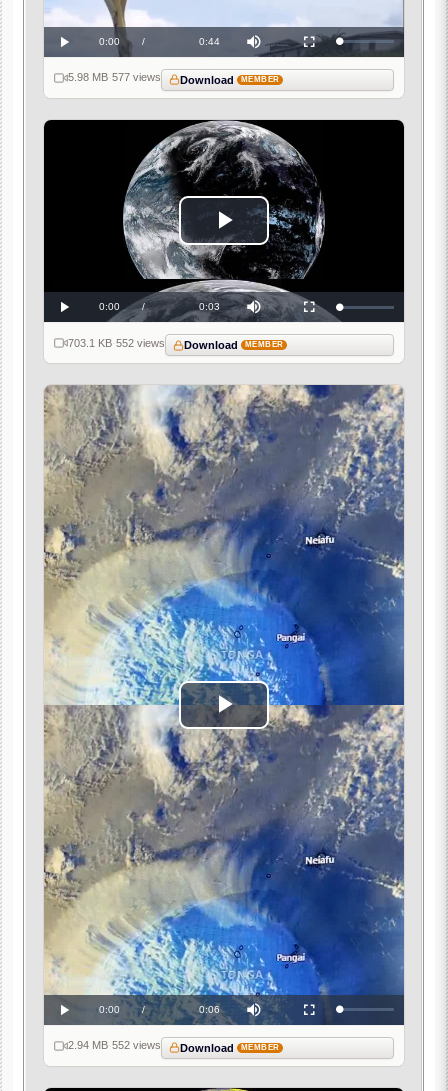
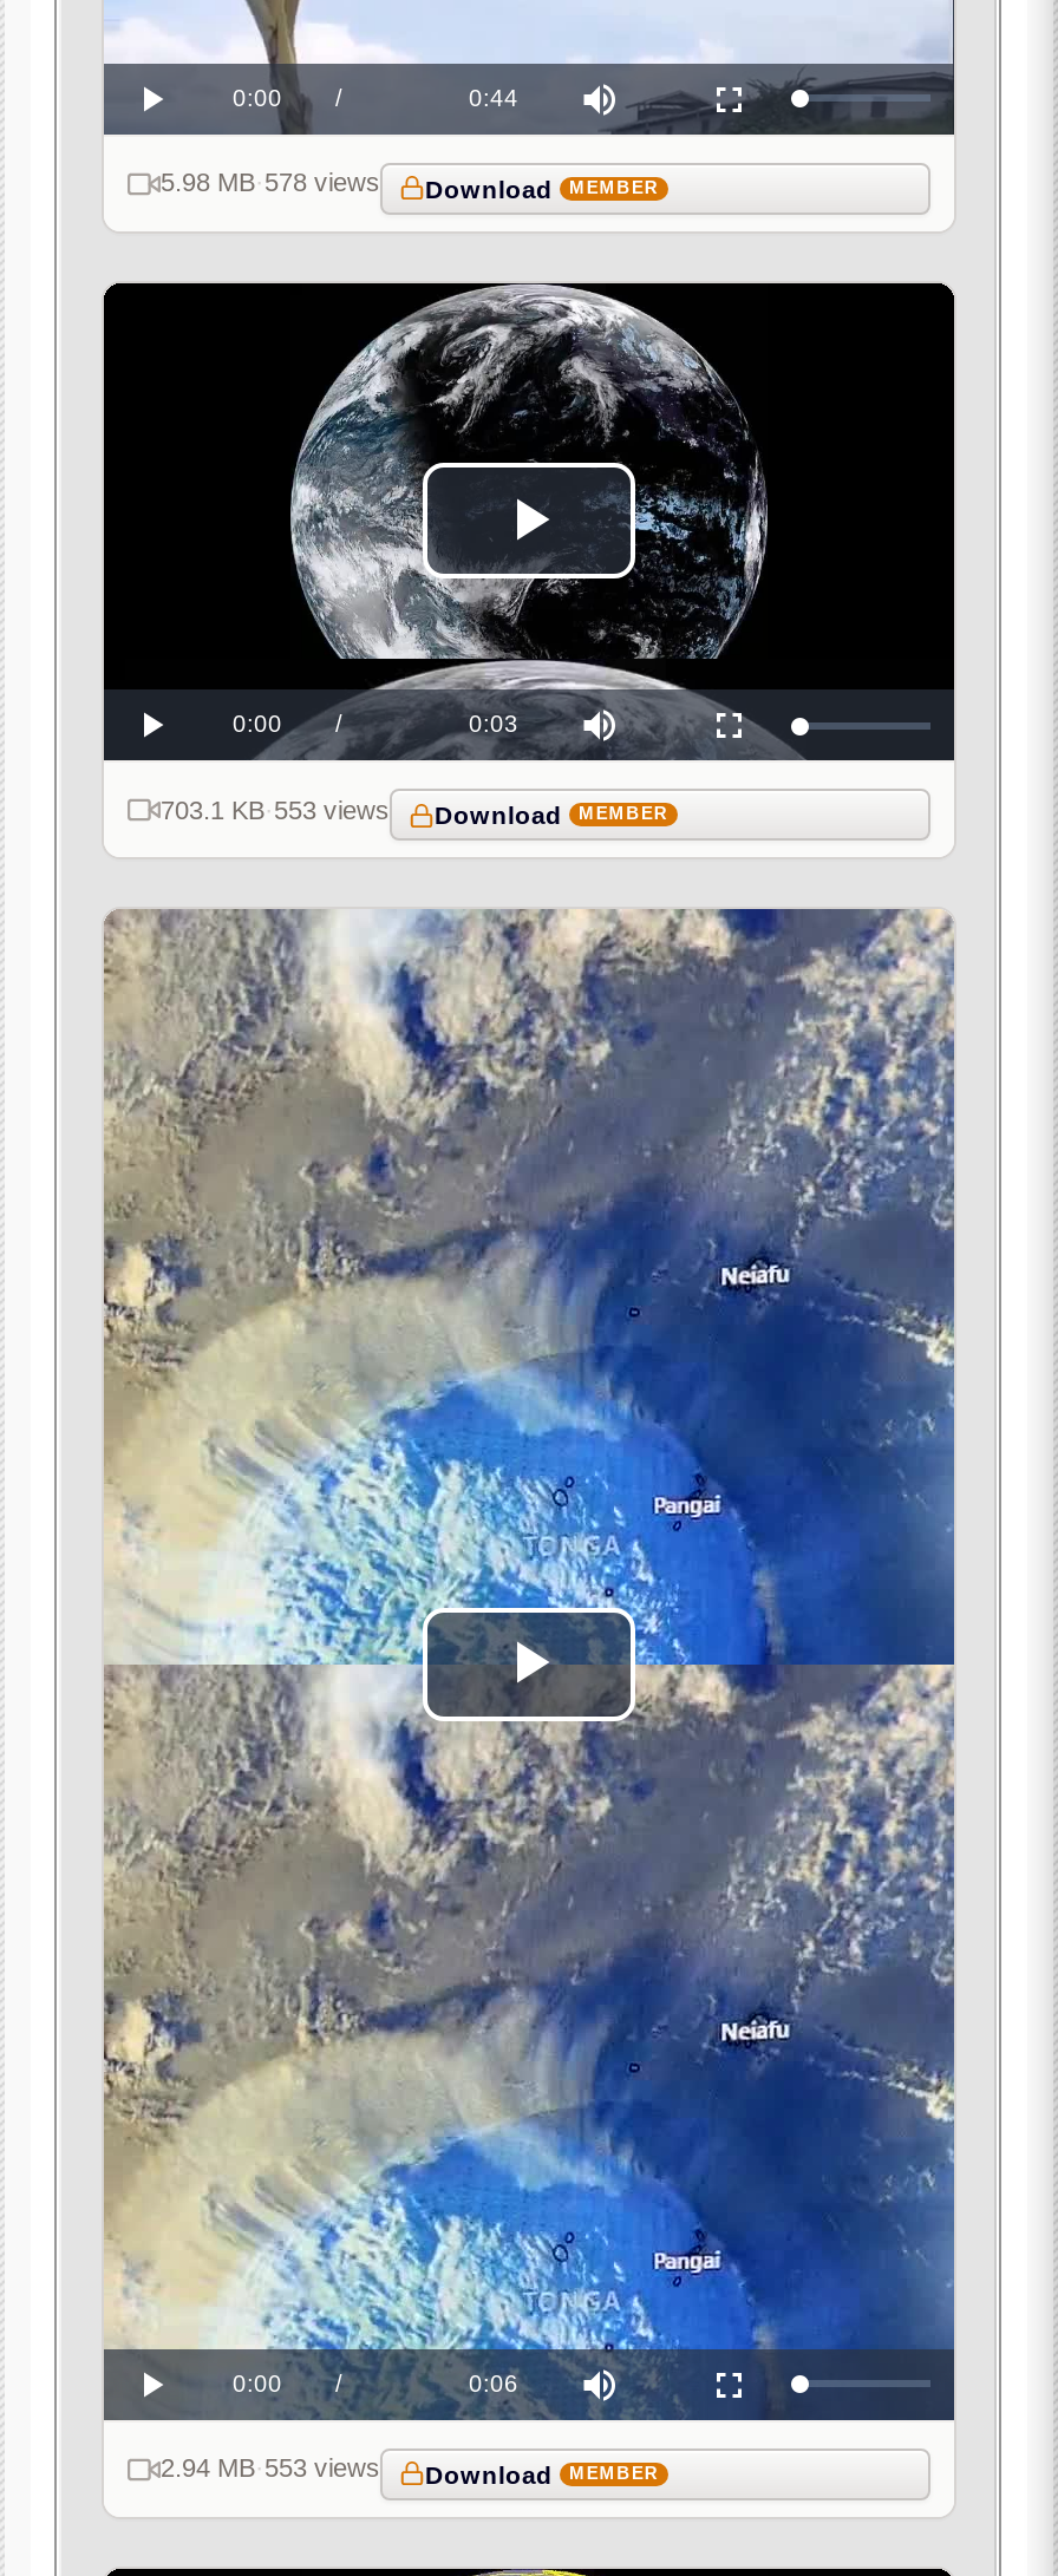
[68,71,161,83] 5.98 MB · 577 views -> [161,168,380,196] 5.98 MB · 578 views
[68,337,165,349] 703.1 KB · 552 views -> [161,795,390,823] 703.1 KB · 553 views
[68,1039,161,1051] 2.94 MB · 552 views -> [161,2454,380,2482] 2.94 MB · 553 views

